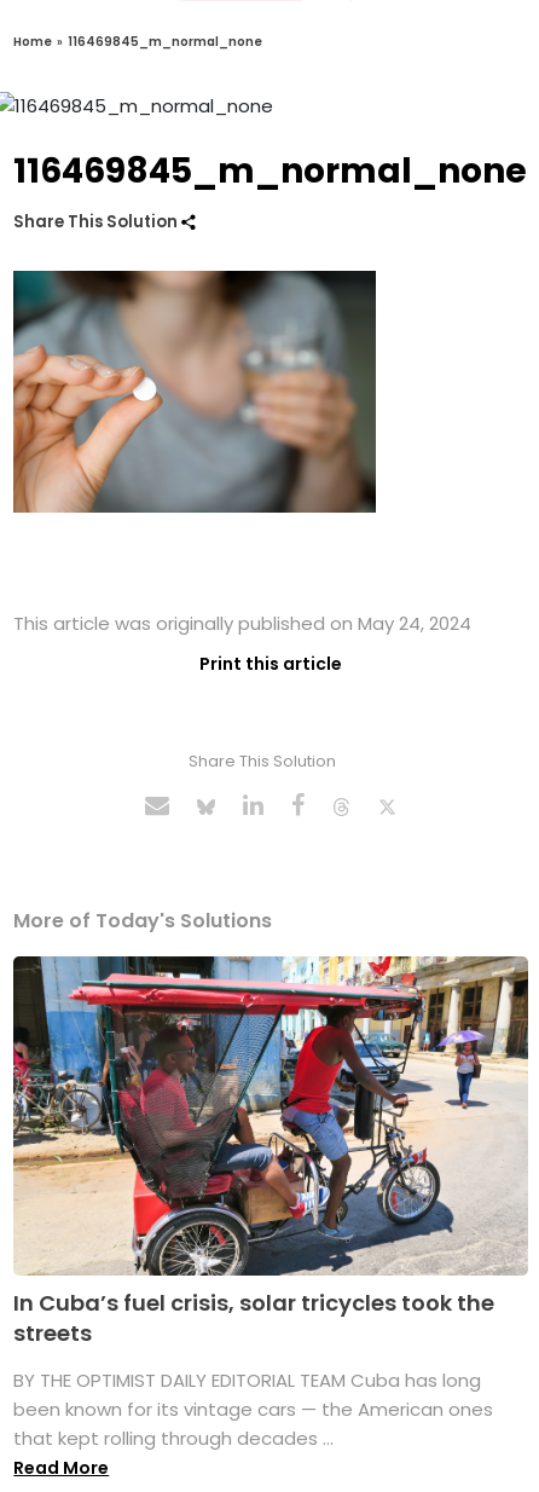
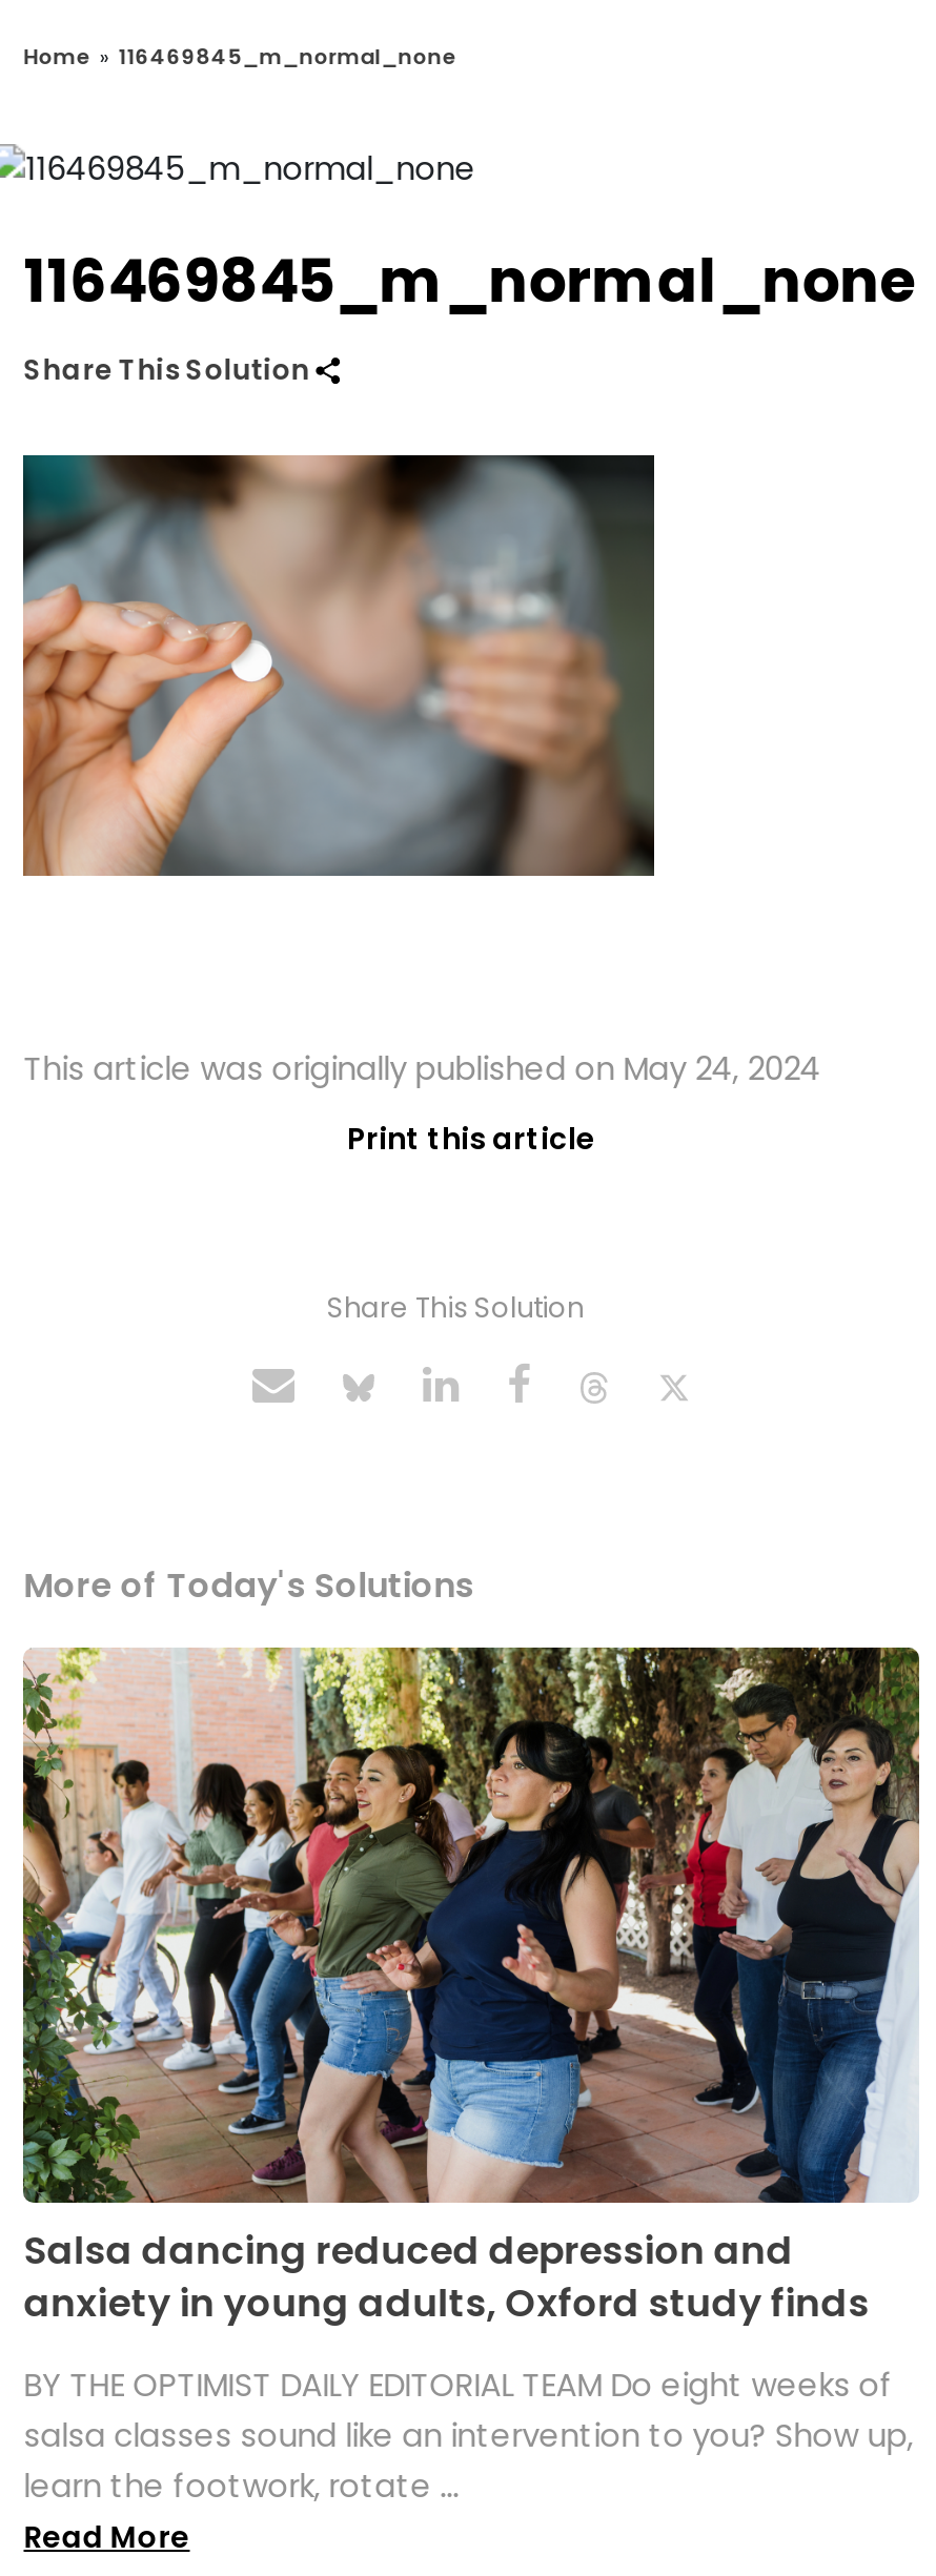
[12,955,528,1348] [image] | In Cuba’s fuel crisis, solar tricycles took the | streets -> [21,1645,921,2328] [image] | Salsa dancing reduced depression and | anxiety in young adults, Oxford study finds
[14,1367,493,1451] BY THE OPTIMIST DAILY EDITORIAL TEAM Cuba has long | been known for its vintage cars — the American ones | that kept rolling through decades ... -> [24,2362,913,2507] BY THE OPTIMIST DAILY EDITORIAL TEAM Do eight weeks of | salsa classes sound like an intervention to you? Show up, | learn the footwork, rotate ...

